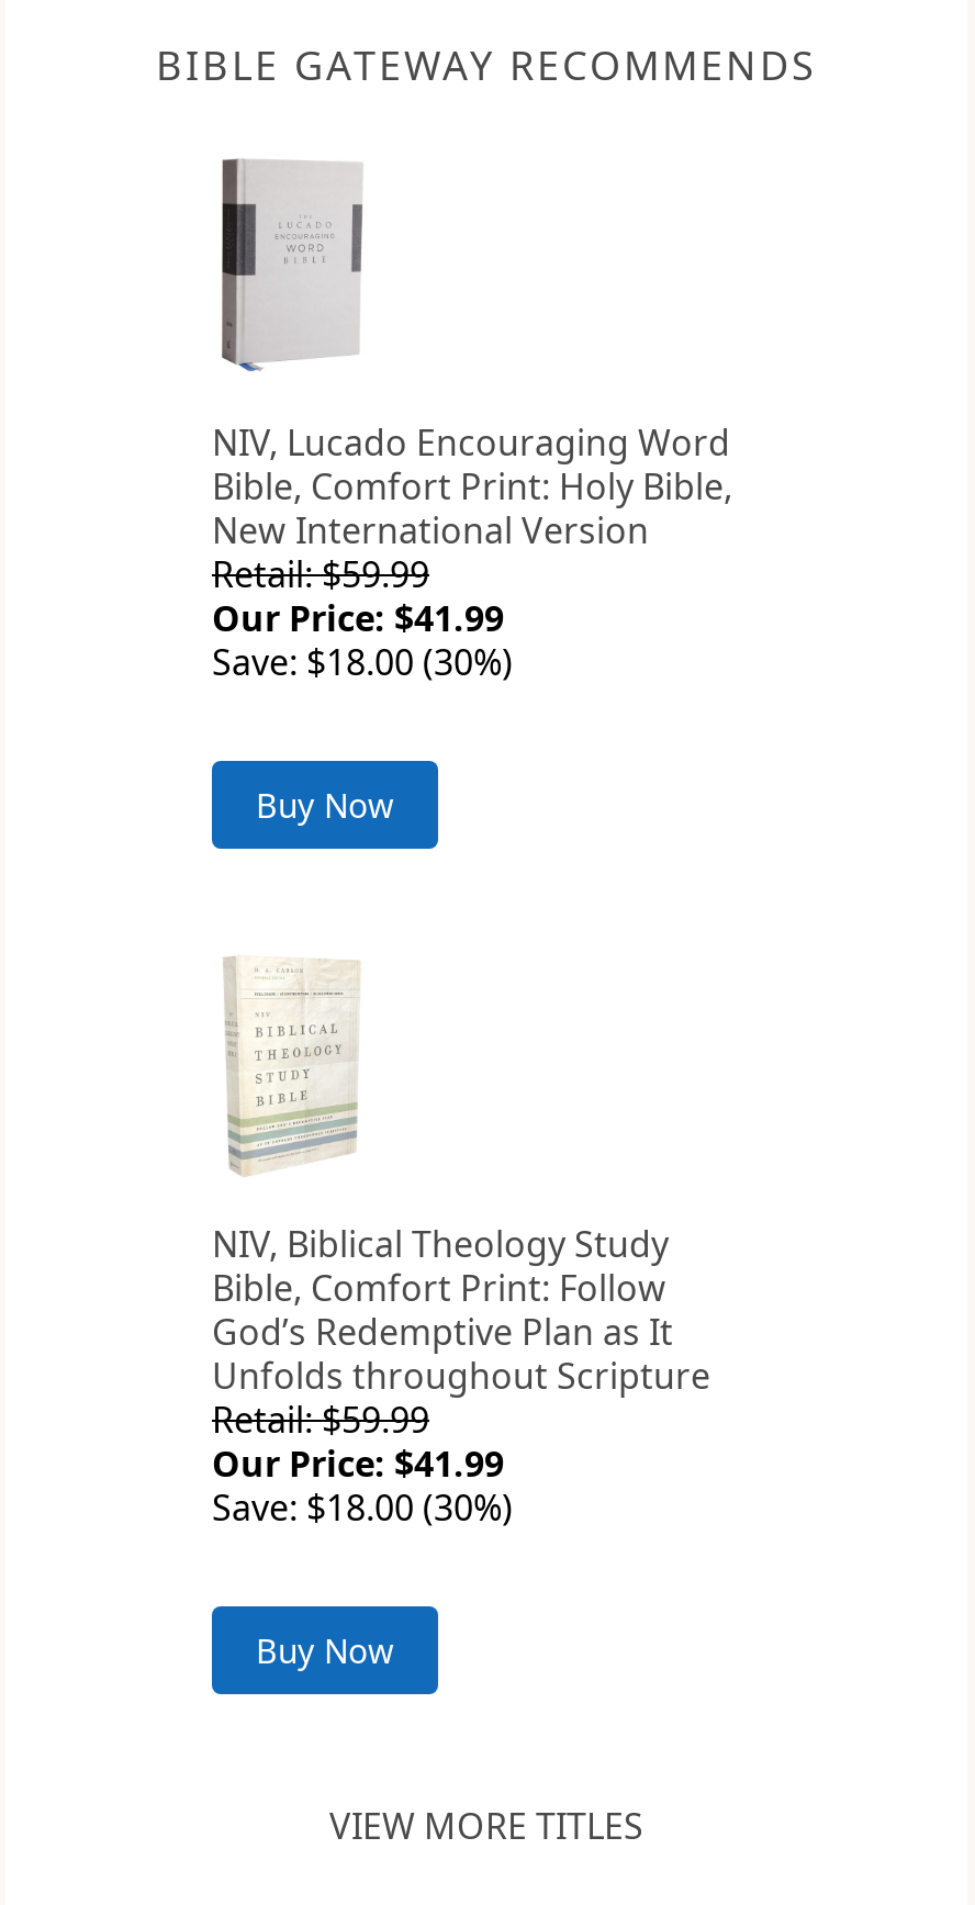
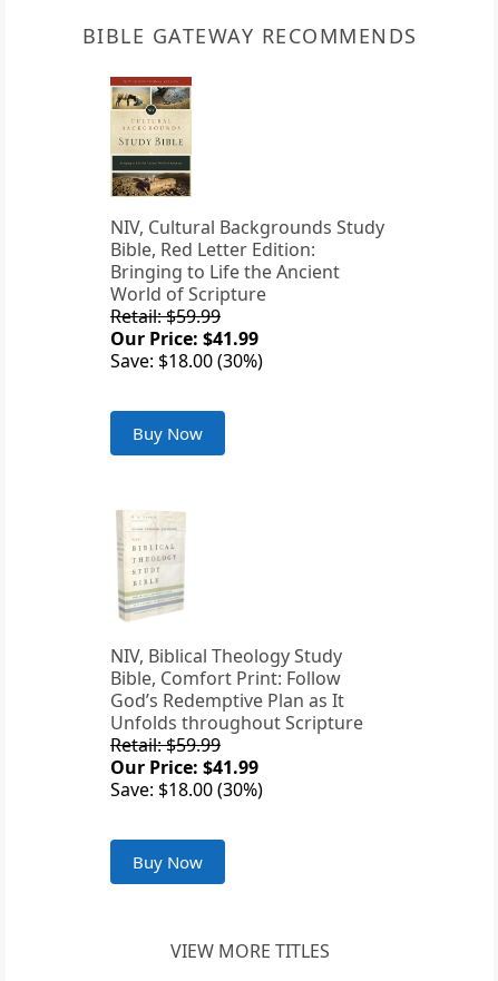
[212,146,732,554] [image] | NIV, Lucado Encouraging Word | Bible, Comfort Print: Holy Bible, | New International Version -> [109,76,384,306] [image] | NIV, Cultural Backgrounds Study | Bible, Red Letter Edition: | Bringing to Life the Ancient | World of Scripture

